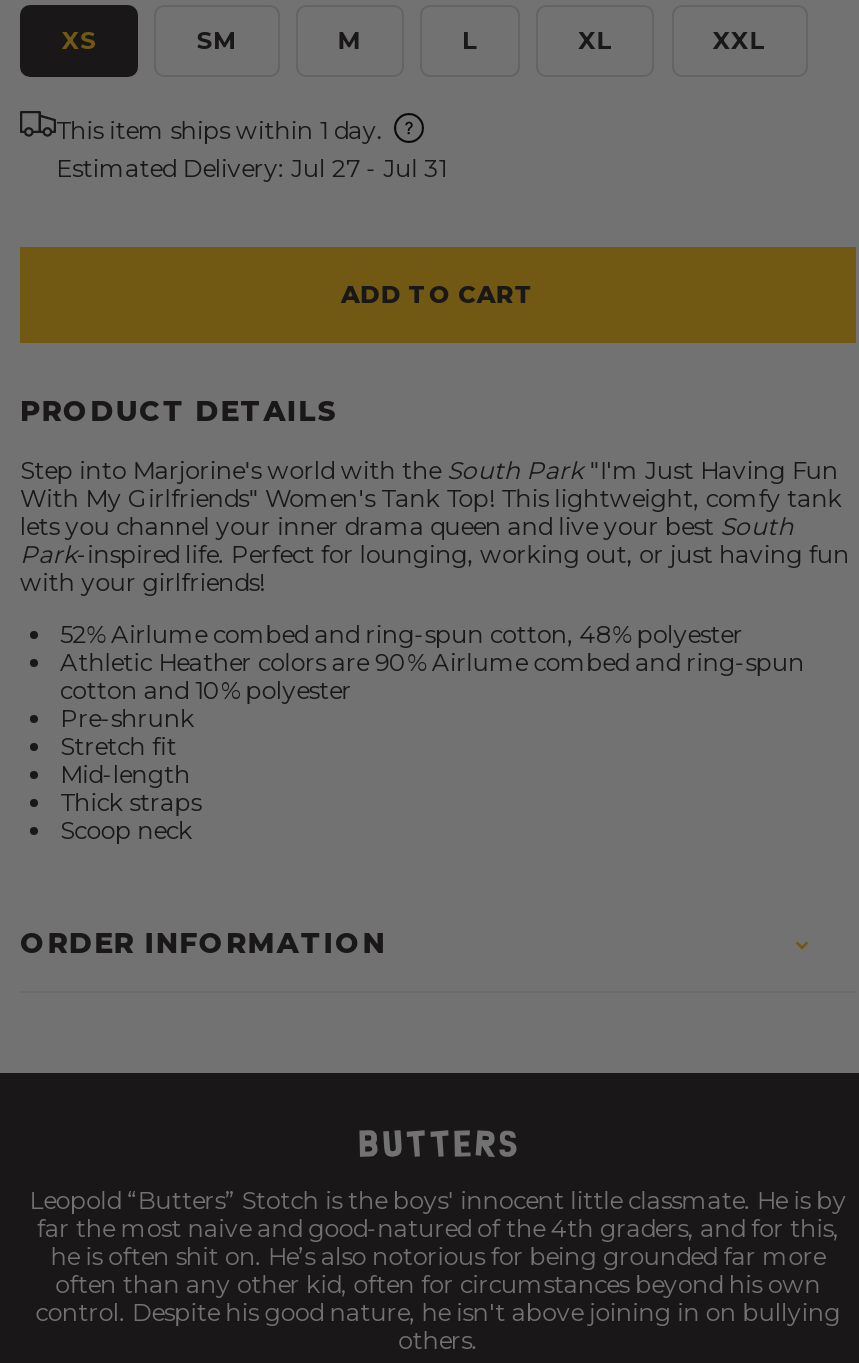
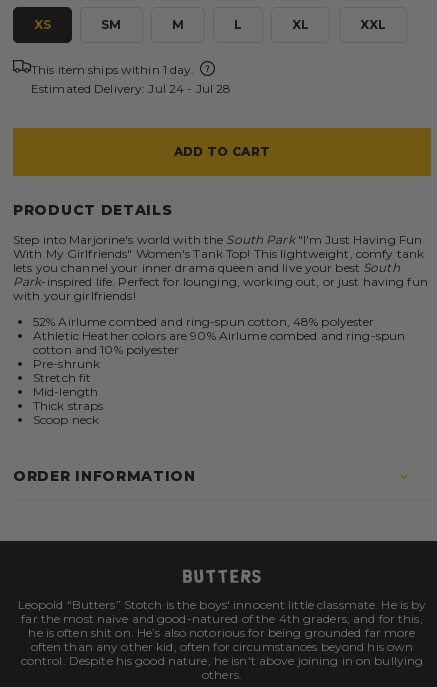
[56,152,446,182] Estimated Delivery: Jul 27 - Jul 31 -> [31,81,231,96] Estimated Delivery: Jul 24 - Jul 28

